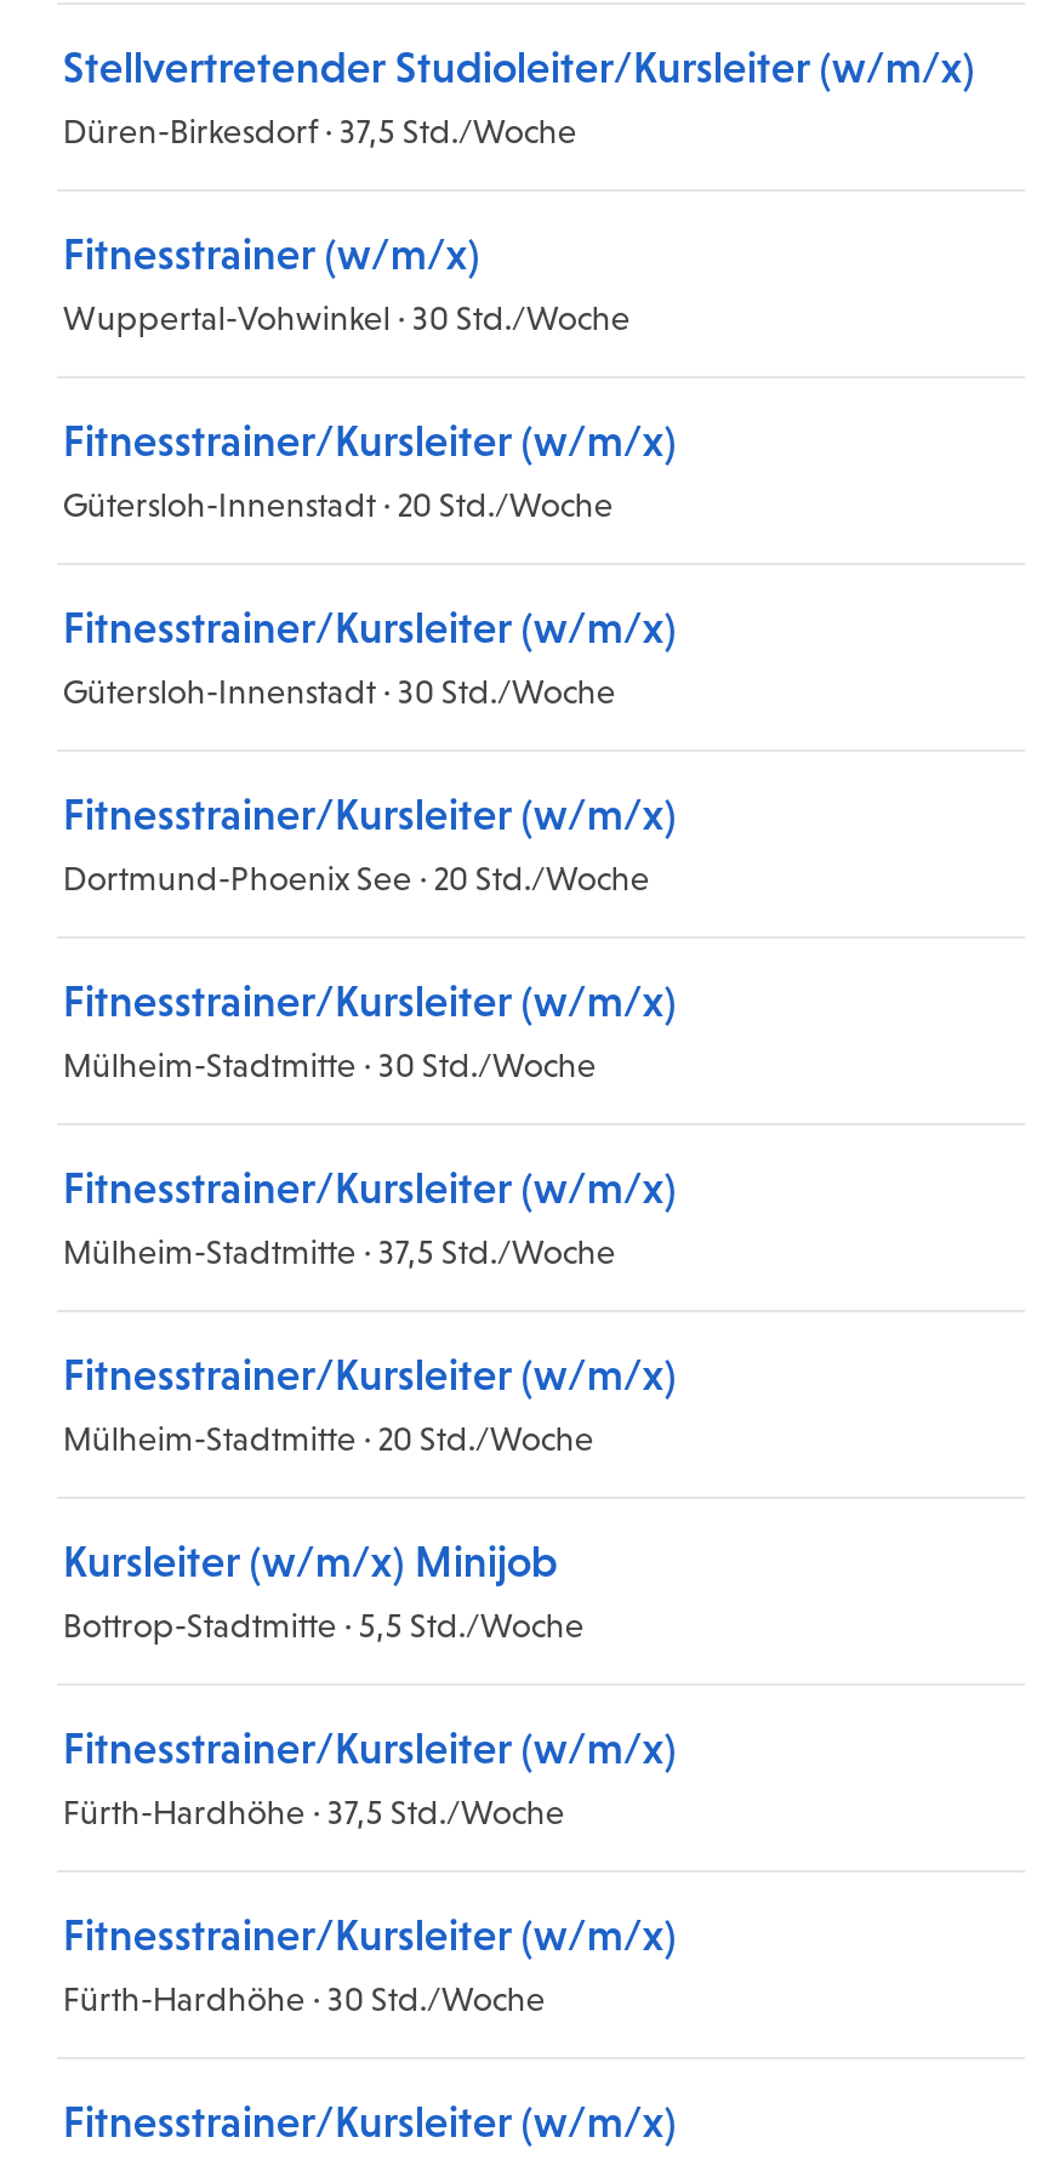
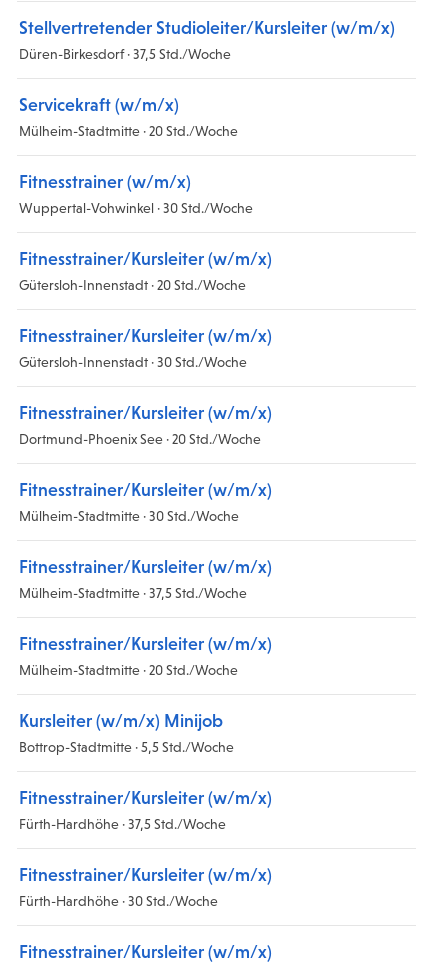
none -> [19,95,238,139] Servicekraft (w/m/x) | Mülheim-Stadtmitte · 20 Std./Woche

